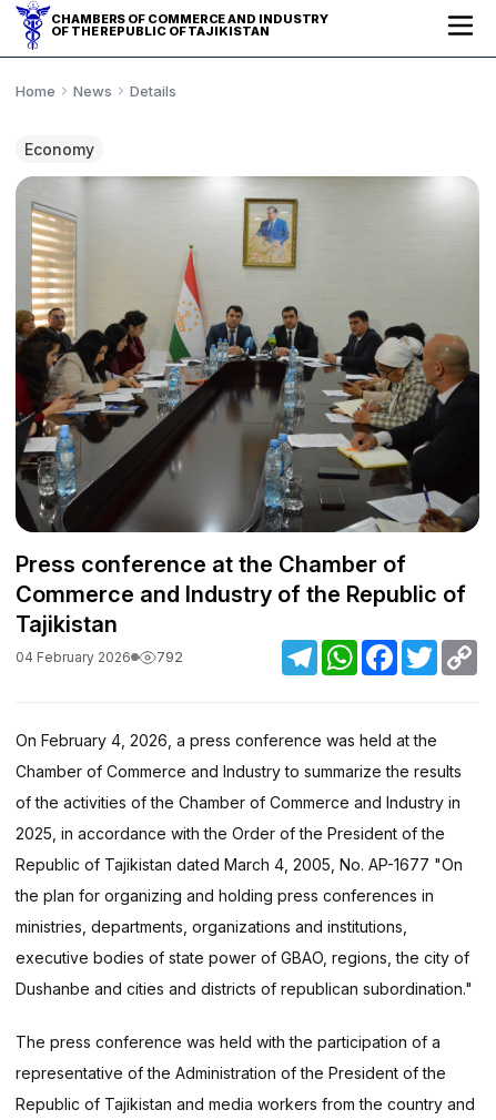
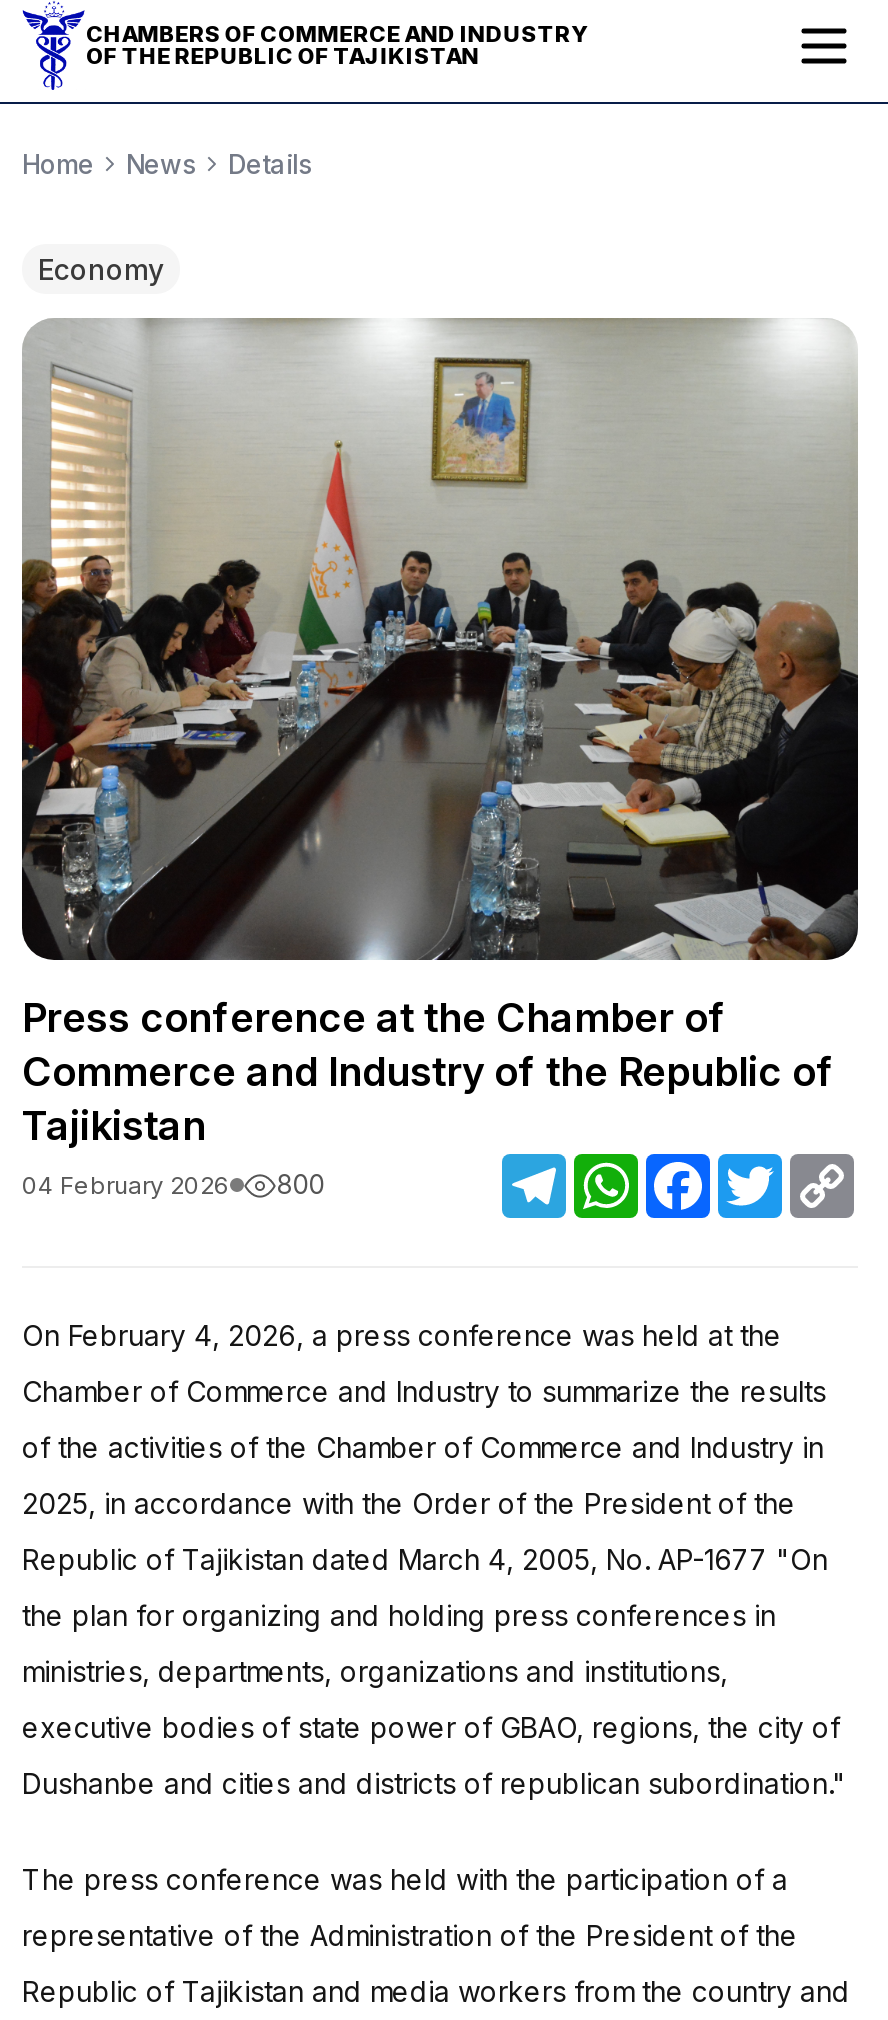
[16,648,183,666] 04 February 2026 792 -> [22,1169,324,1201] 04 February 2026 800

